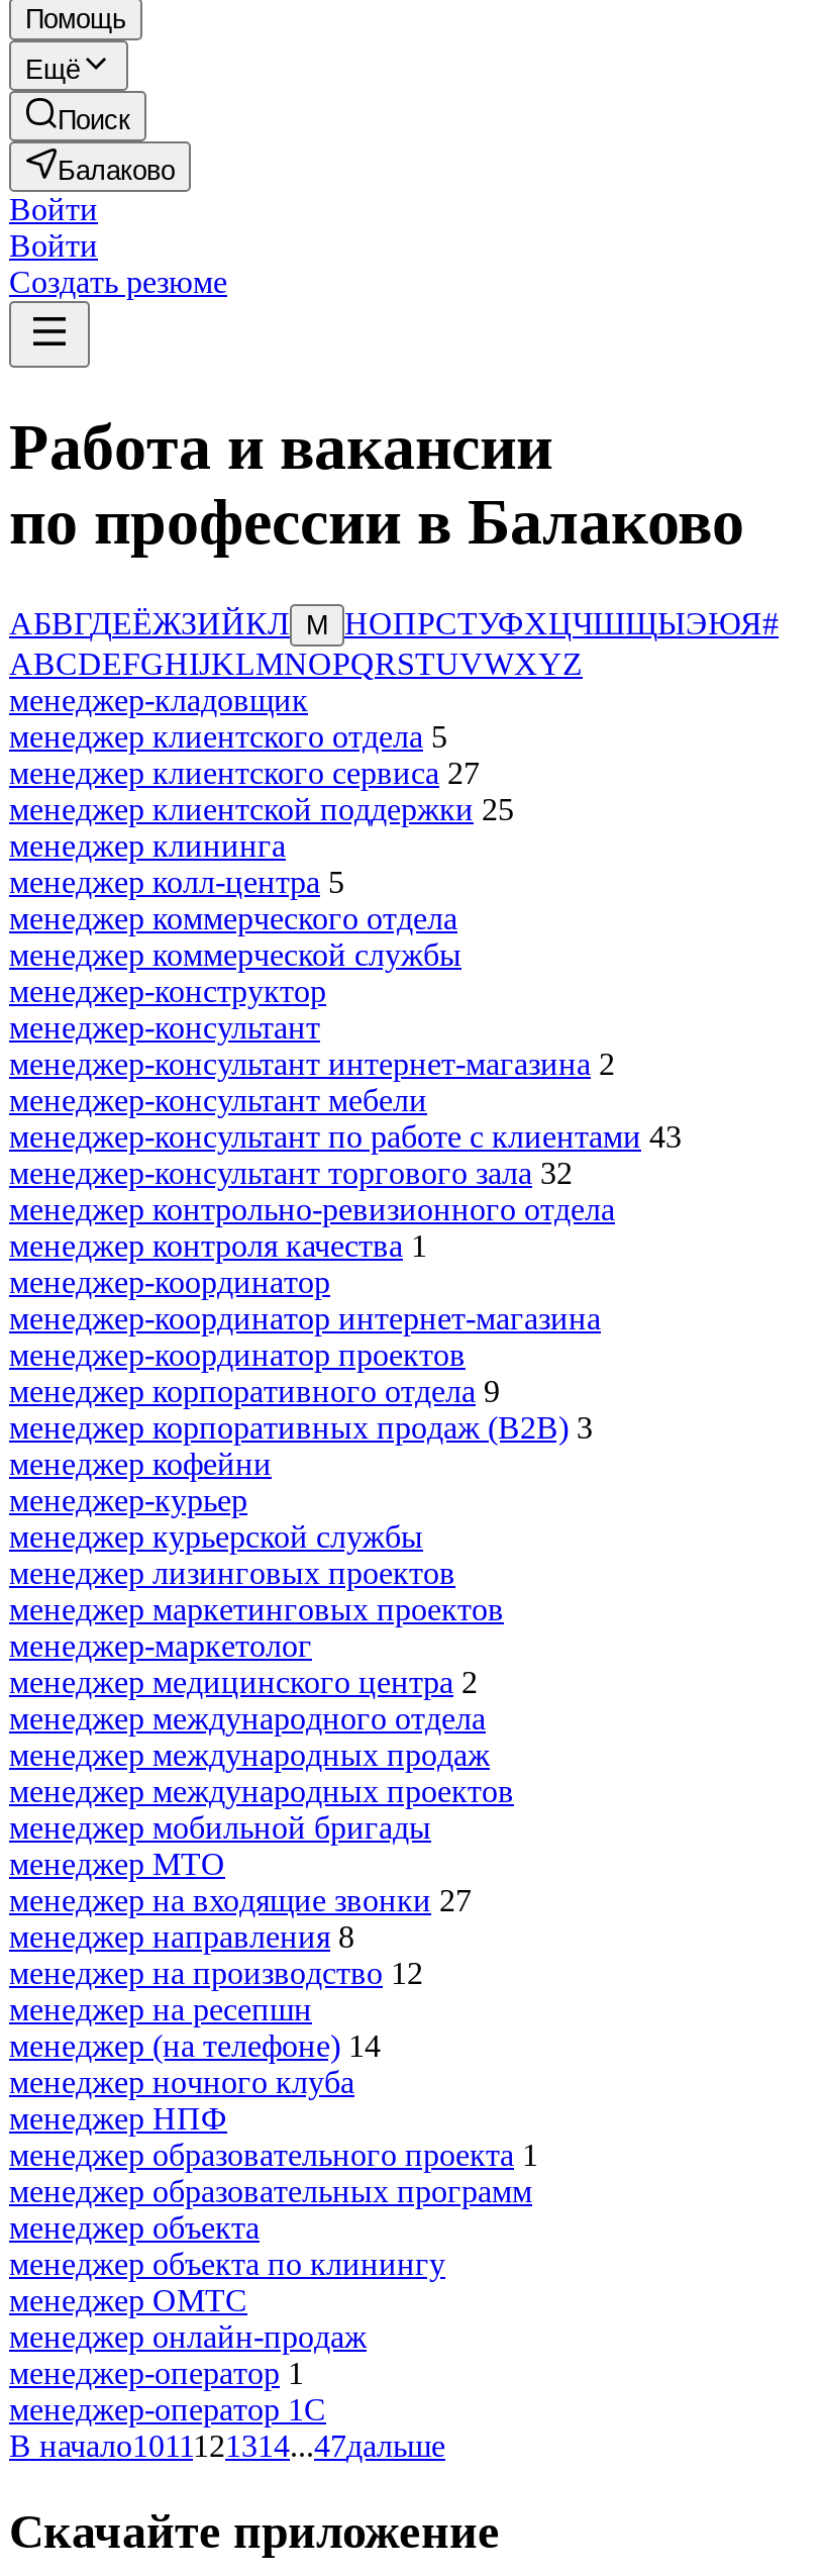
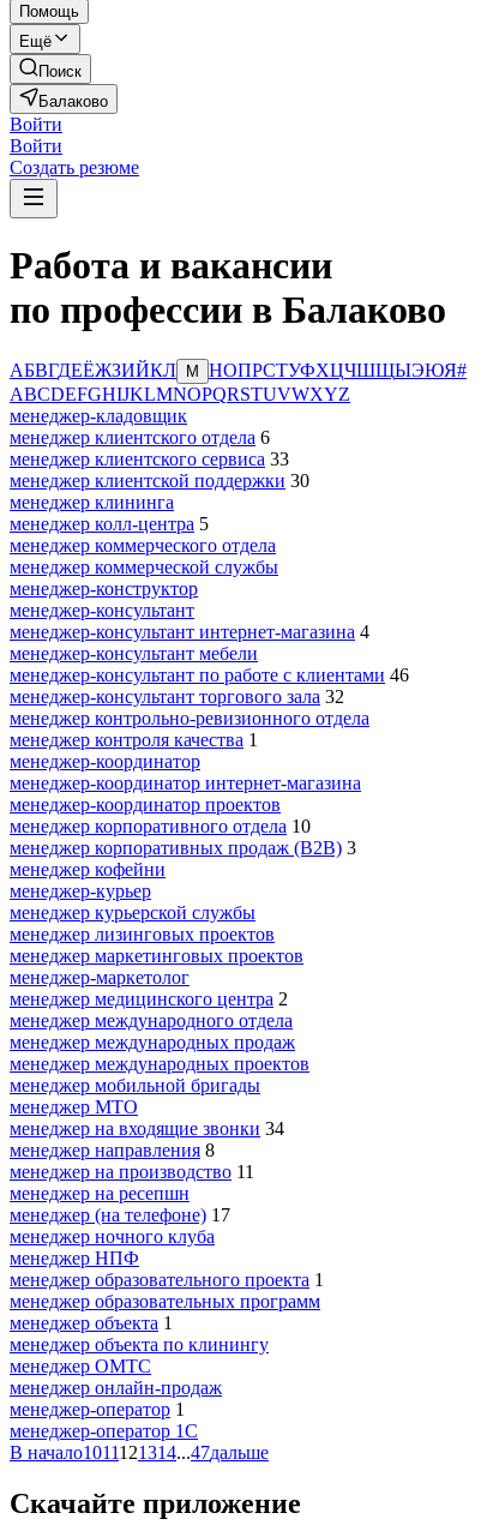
[9,719,447,753] менеджер клиентского отдела 5 -> [10,427,270,447] менеджер клиентского отдела 6
[9,755,480,790] менеджер клиентского сервиса 27 -> [10,449,289,469] менеджер клиентского сервиса 33
[9,792,514,826] менеджер клиентской поддержки 25 -> [10,470,309,491] менеджер клиентской поддержки 30
[9,1046,615,1081] менеджер-консультант интернет-магазина 2 -> [10,621,369,642] менеджер-консультант интернет-магазина 4
[9,1119,682,1153] менеджер-консультант по работе с клиентами 43 -> [10,665,409,685] менеджер-консультант по работе с клиентами 46
[9,1374,500,1408] менеджер корпоративного отдела 9 -> [10,816,311,836] менеджер корпоративного отдела 10
[9,1883,472,1917] менеджер на входящие звонки 27 -> [10,1118,284,1139] менеджер на входящие звонки 34
[9,1956,423,1990] менеджер на производство 12 -> [10,1161,254,1182] менеджер на производство 11
[9,2028,381,2063] менеджер (на телефоне) 14 -> [10,1205,230,1225] менеджер (на телефоне) 17
[9,2210,260,2244] менеджер объекта -> [10,1313,173,1333] менеджер объекта 1

